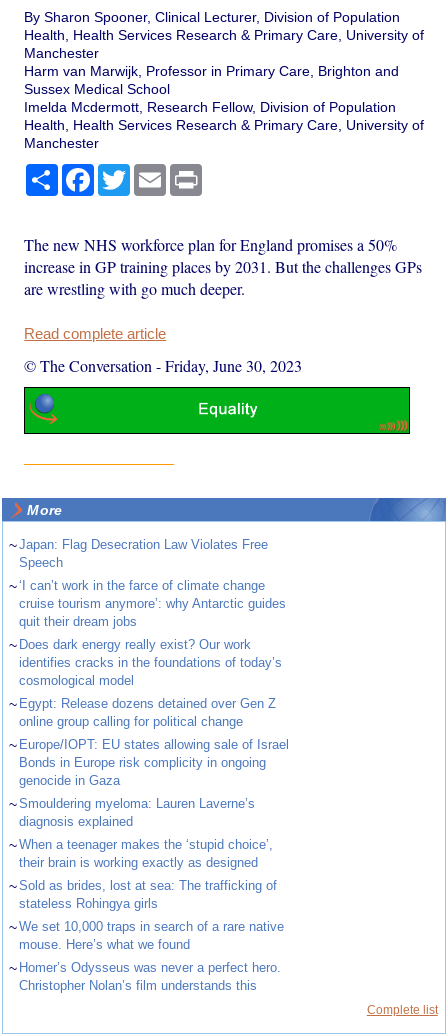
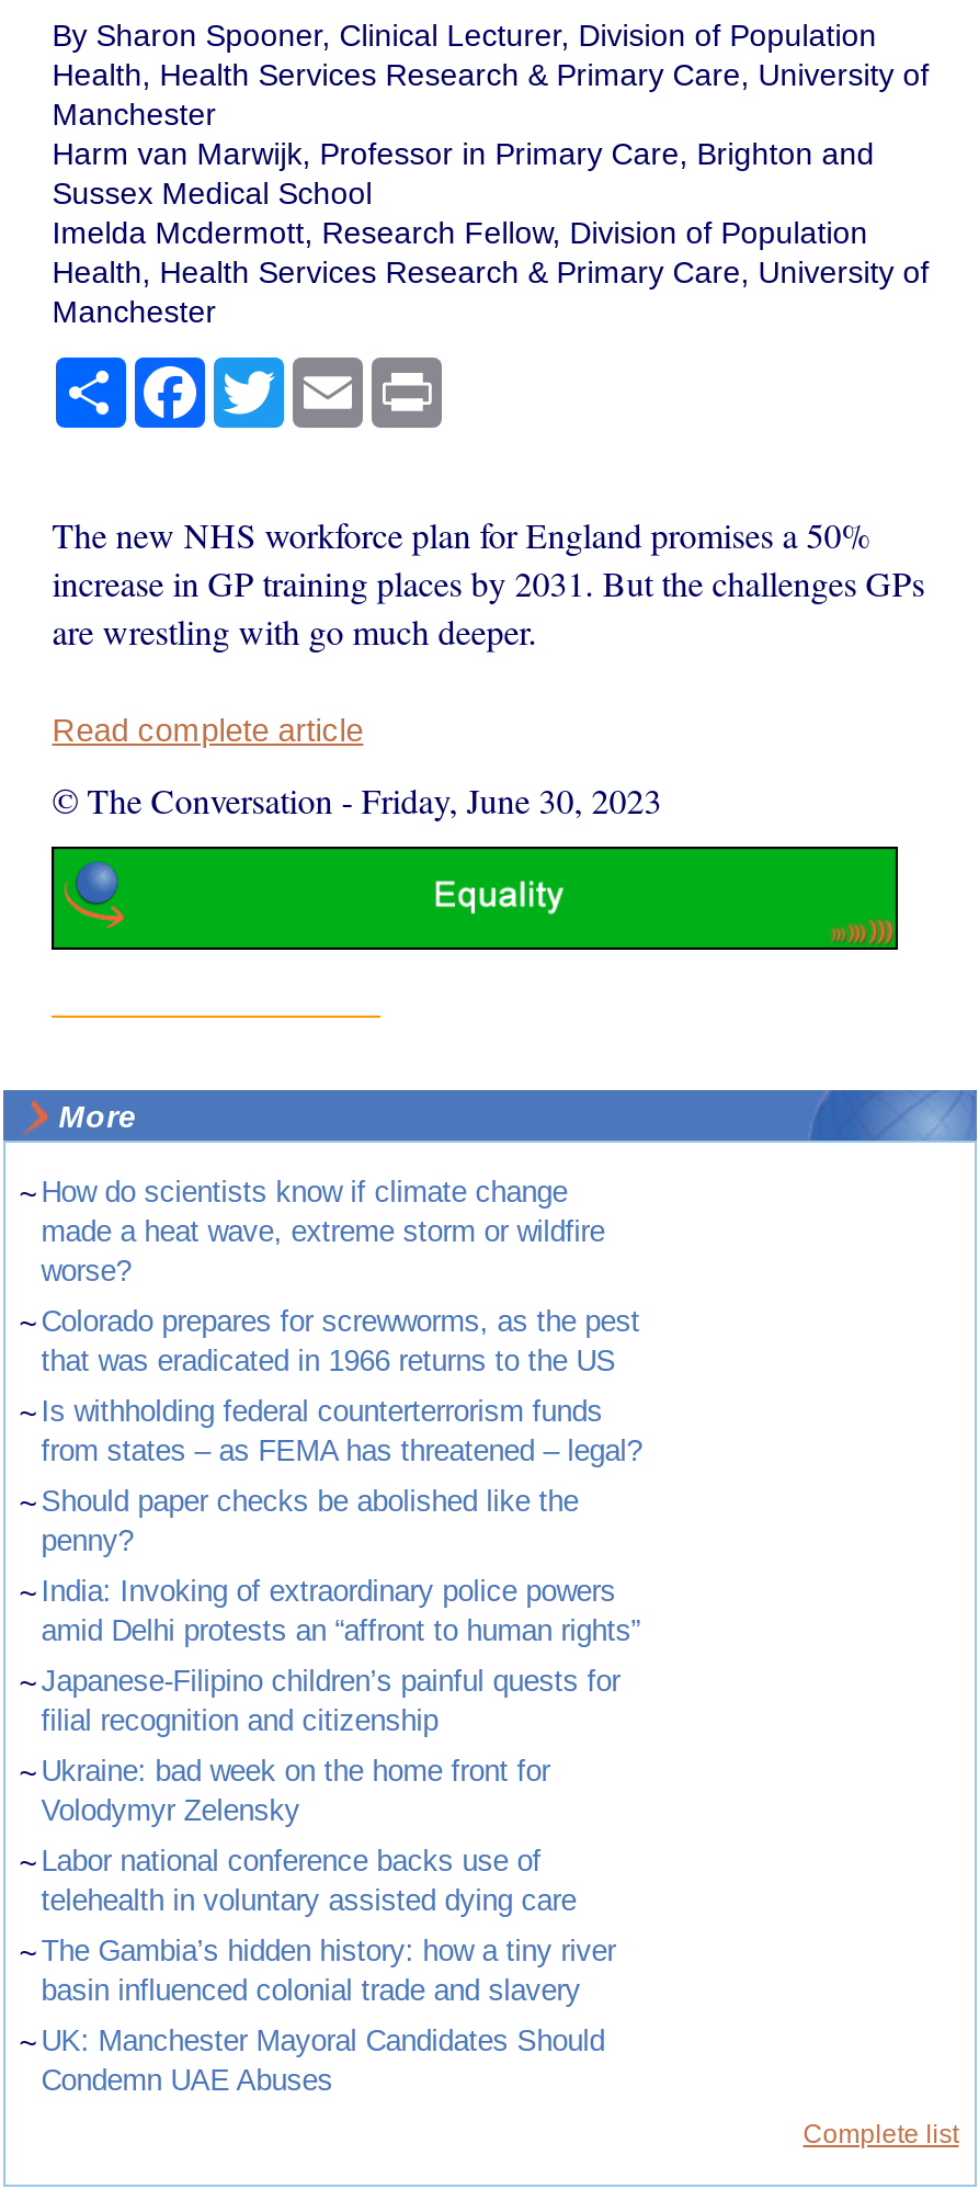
[9,537,268,570] ~ Japan: Flag Desecration Law Violates Free | Speech -> [19,1177,605,1289] ~ How do scientists know if climate change | made a heat wave, extreme storm or wildfire | worse?
[9,578,286,629] ~ ‘I can’t work in the farce of climate change | cruise tourism anymore’: why Antarctic guides | quit their dream jobs -> [19,1306,640,1379] ~ Colorado prepares for screwworms, as the pest | that was eradicated in 1966 returns to the US
[9,637,282,688] ~ Does dark energy really exist? Our work | identifies cracks in the foundations of today’s | cosmological model -> [19,1396,642,1468] ~ Is withholding federal counterterrorism funds | from states – as FEMA has threatened – legal?
[9,696,276,729] ~ Egypt: Release dozens detained over Gen Z | online group calling for political change -> [19,1486,578,1558] ~ Should paper checks be abolished like the | penny?
[9,737,289,788] ~ Europe/IOPT: EU states allowing sale of Israel | Bonds in Europe risk complicity in ongoing | genocide in Gaza -> [19,1576,640,1648] ~ India: Invoking of extraordinary police powers | amid Delhi protests an “affront to human rights”
[9,796,255,829] ~ Smouldering myeloma: Lauren Laverne’s | diagnosis explained -> [19,1666,620,1738] ~ Japanese-Filipino children’s painful quests for | filial recognition and citizenship
[9,837,273,870] ~ When a teenager makes the ‘stupid choice’, | their brain is working exactly as designed -> [19,1756,550,1828] ~ Ukraine: bad week on the home front for | Volodymyr Zelensky
[9,878,277,911] ~ Sold as brides, lost at sea: The trafficking of | stateless Rohingya girls -> [19,1846,576,1918] ~ Labor national conference backs use of | telehealth in voluntary assisted dying care
[9,919,284,952] ~ We set 10,000 traps in search of a rare native | mouse. Here’s what we found -> [19,1936,615,2008] ~ The Gambia’s hidden history: how a tiny river | basin influenced colonial trade and slavery
[9,960,281,993] ~ Homer’s Odysseus was never a perfect hero. | Christopher Nolan’s film understands this -> [19,2026,605,2098] ~ UK: Manchester Mayoral Candidates Should | Condemn UAE Abuses

